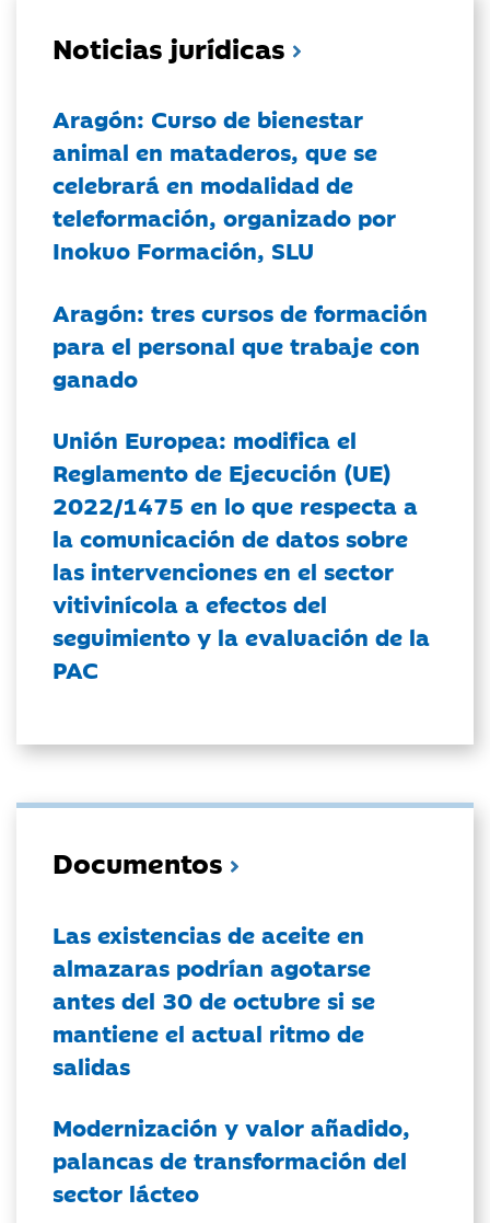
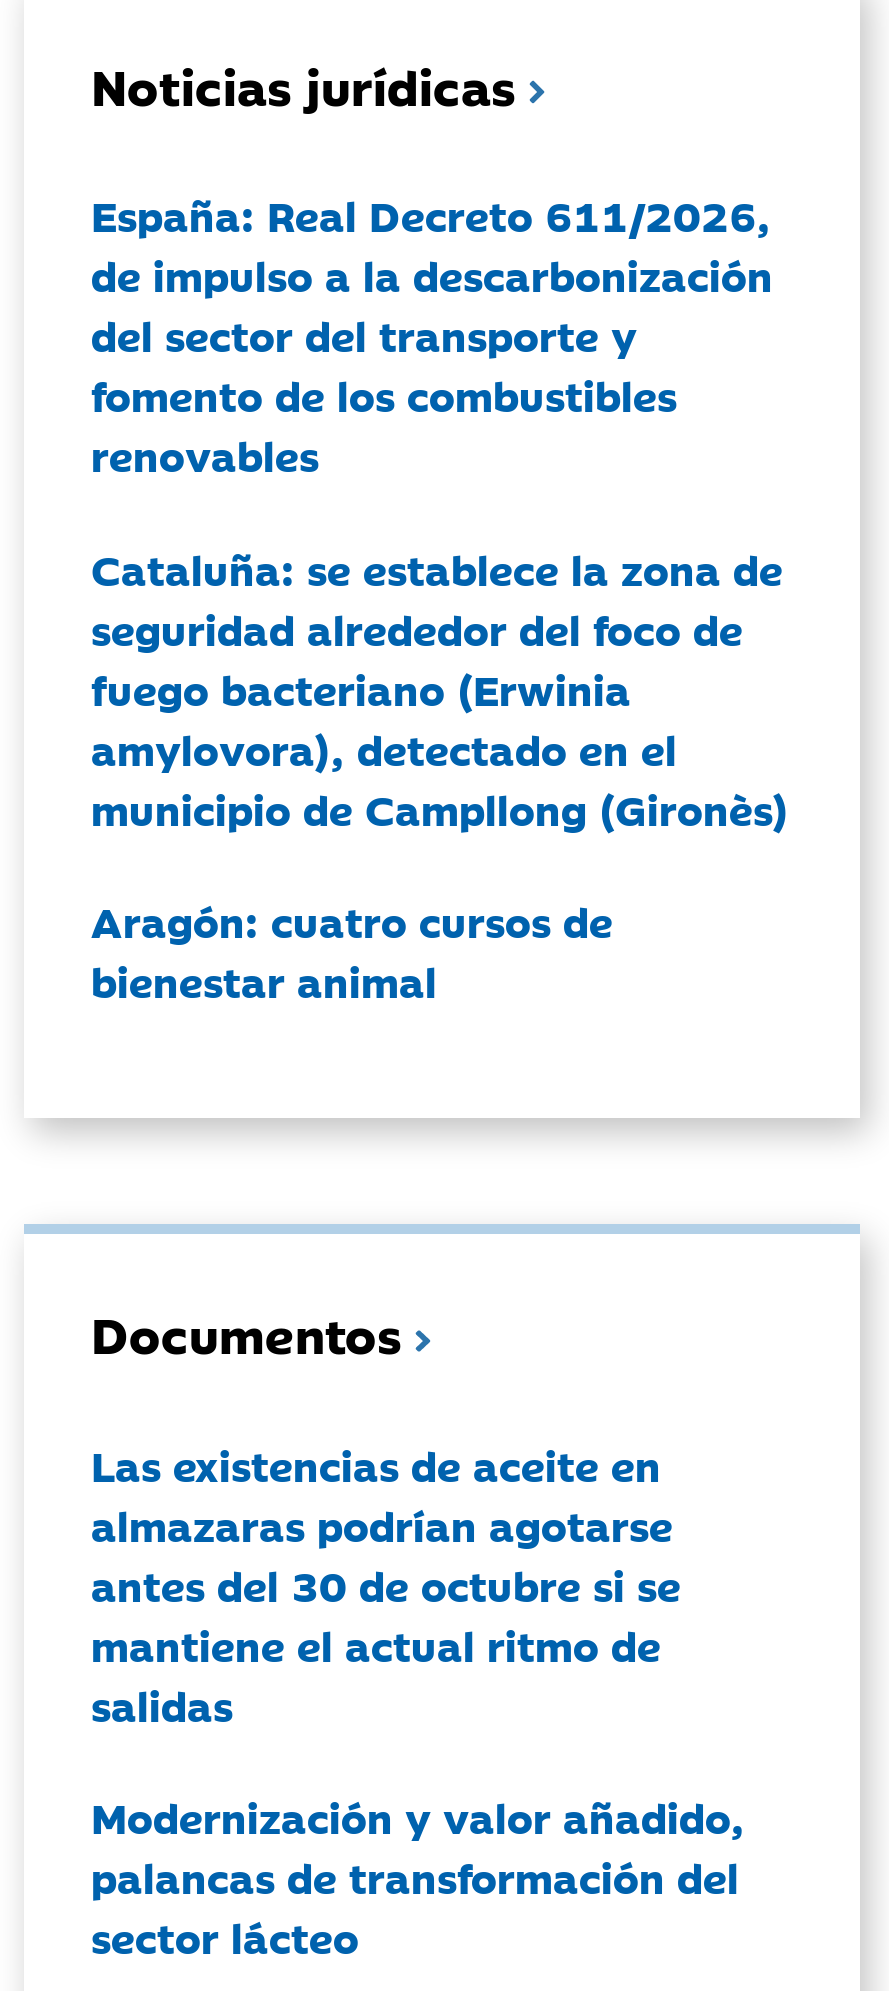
[53,102,396,266] Aragón: Curso de bienestar | animal en mataderos, que se | celebrará en modalidad de | teleformación, organizado por | Inokuo Formación, SLU -> [91,184,773,484] España: Real Decreto 611/2026, | de impulso a la descarbonización | del sector del transporte y | fomento de los combustibles | renovables
[53,295,428,394] Aragón: tres cursos de formación | para el personal que trabaje con | ganado -> [91,538,789,838] Cataluña: se establece la zona de | seguridad alrededor del foco de | fuego bacteriano (Erwinia | amylovora), detectado en el | municipio de Campllong (Gironès)
[53,423,430,686] Unión Europea: modifica el | Reglamento de Ejecución (UE) | 2022/1475 en lo que respecta a | la comunicación de datos sobre | las intervenciones en el sector | vitivinícola a efectos del | seguimiento y la evaluación de la | PAC -> [91,891,613,1011] Aragón: cuatro cursos de | bienestar animal

